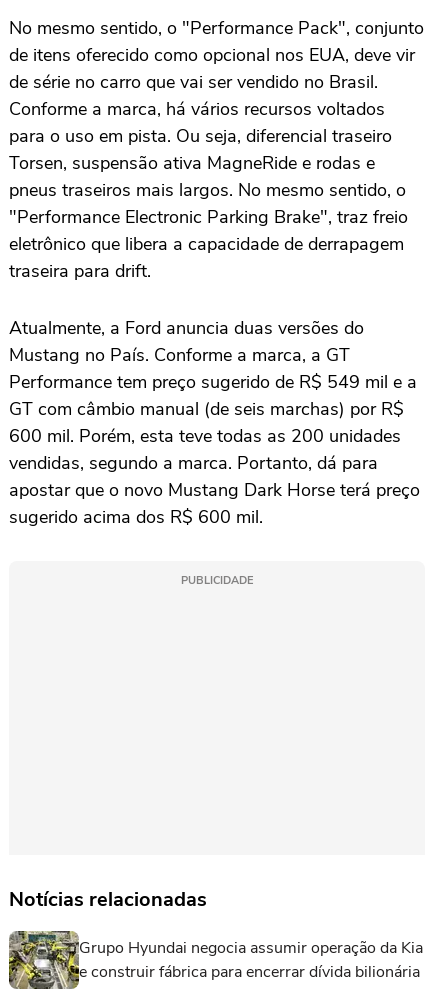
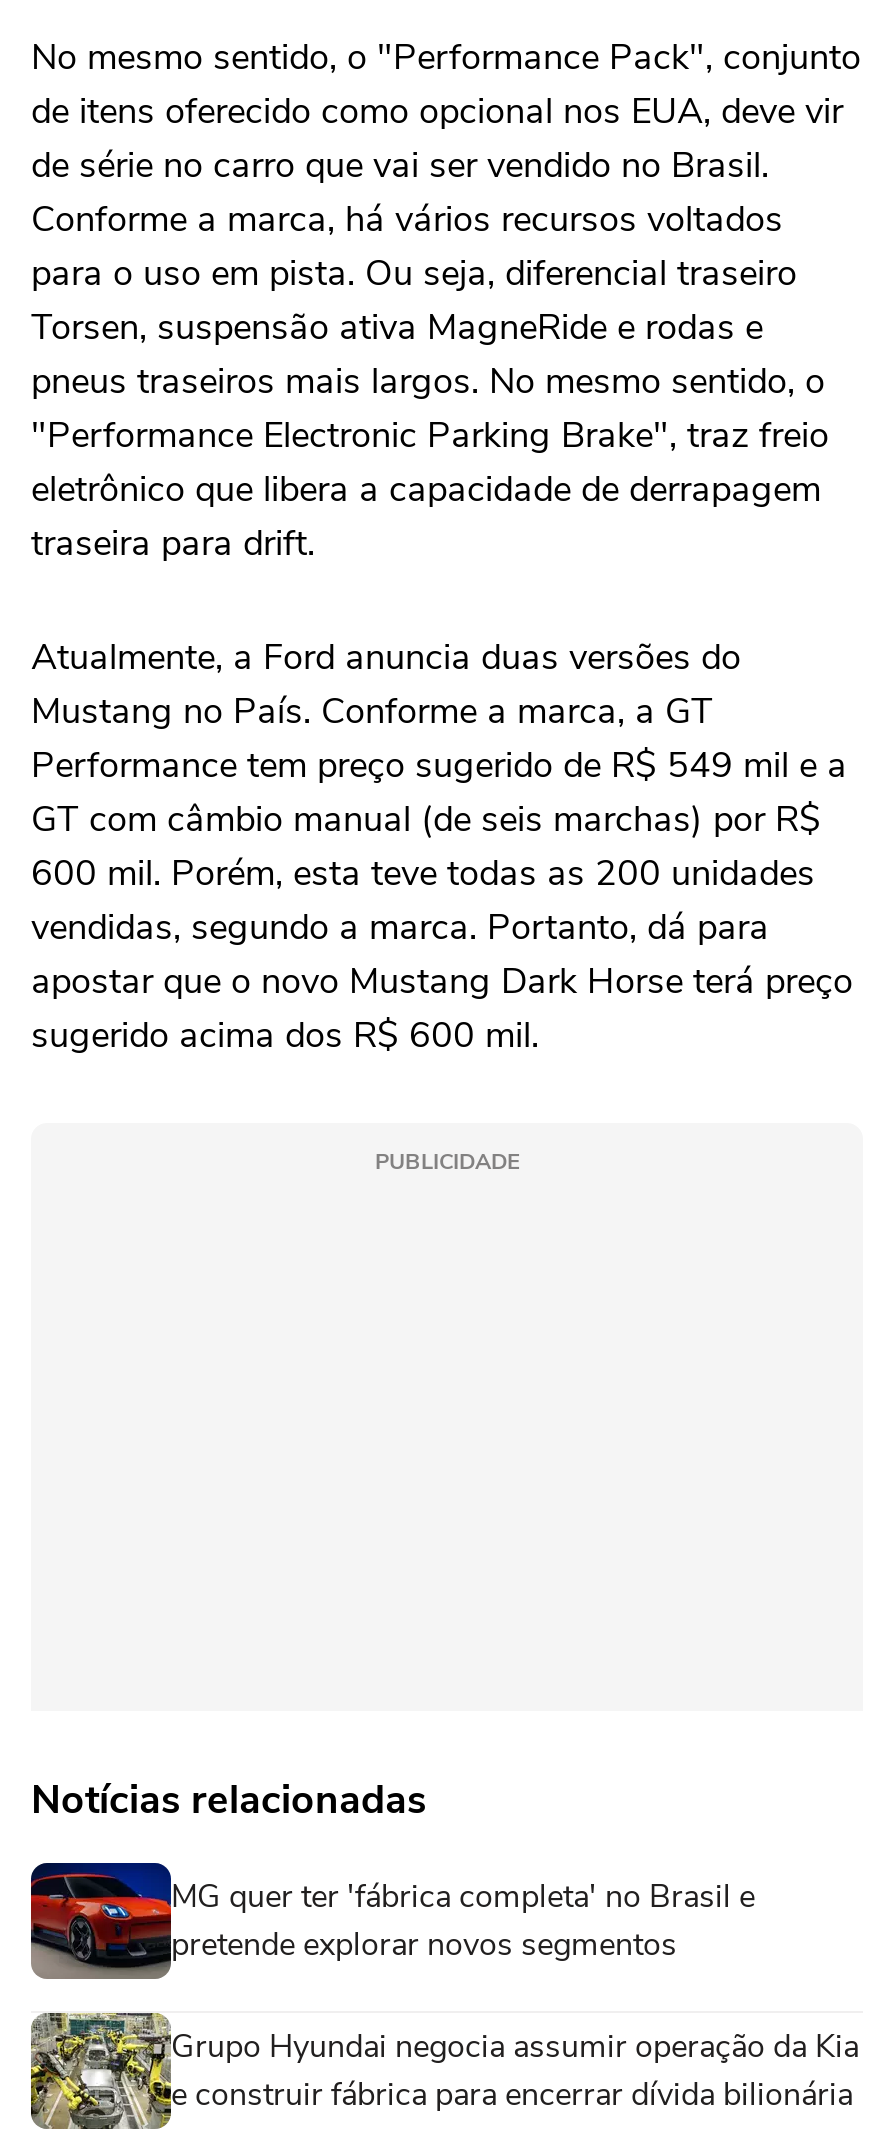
none -> [29,1861,755,1979] [image] | MG quer ter 'fábrica completa' no Brasil e | pretende explorar novos segmentos

